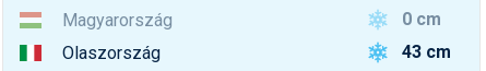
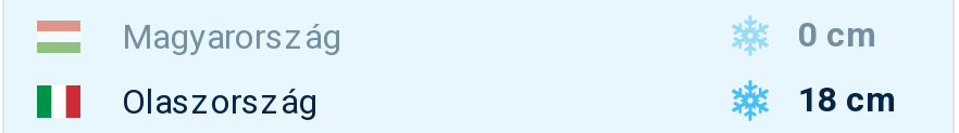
[402,42,451,62] 43 cm -> [798,79,896,120] 18 cm

